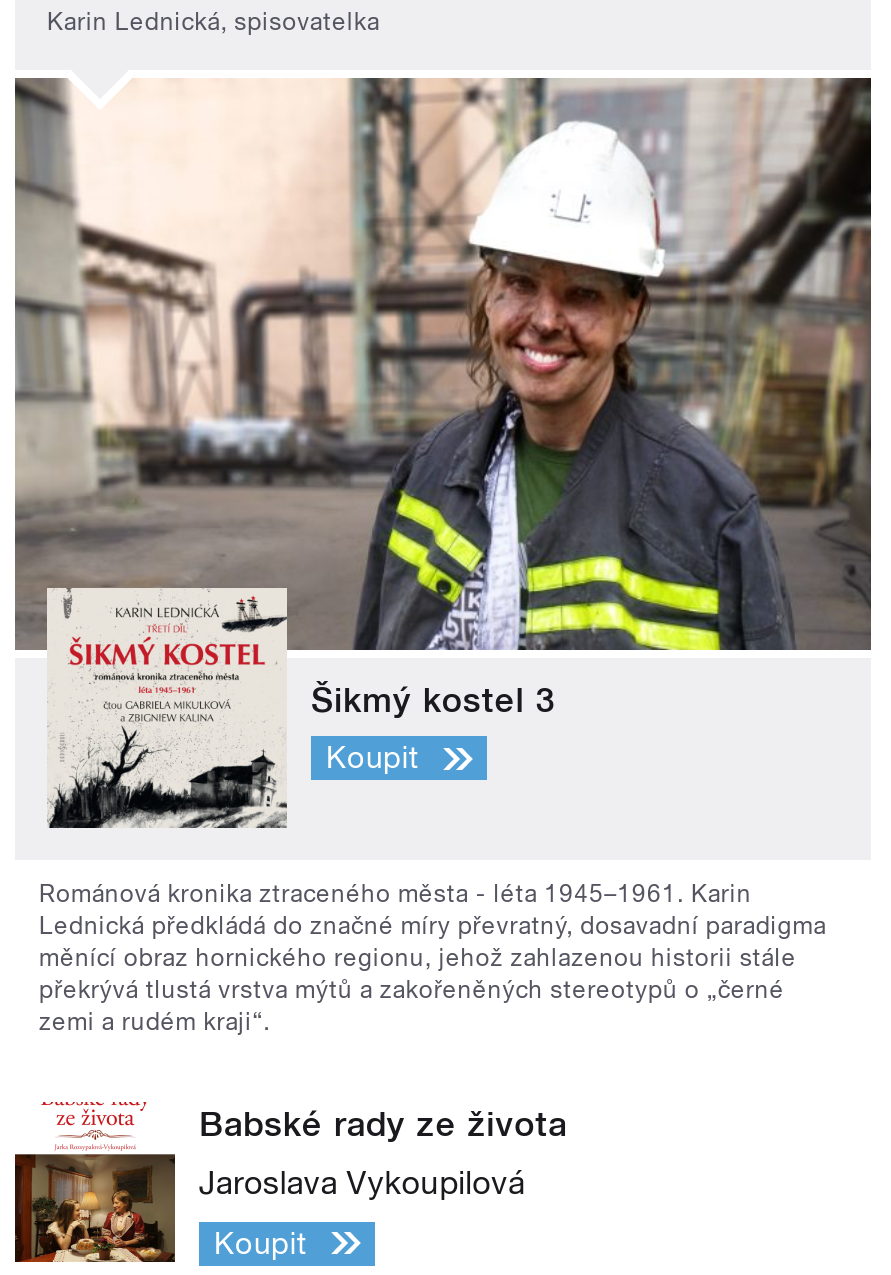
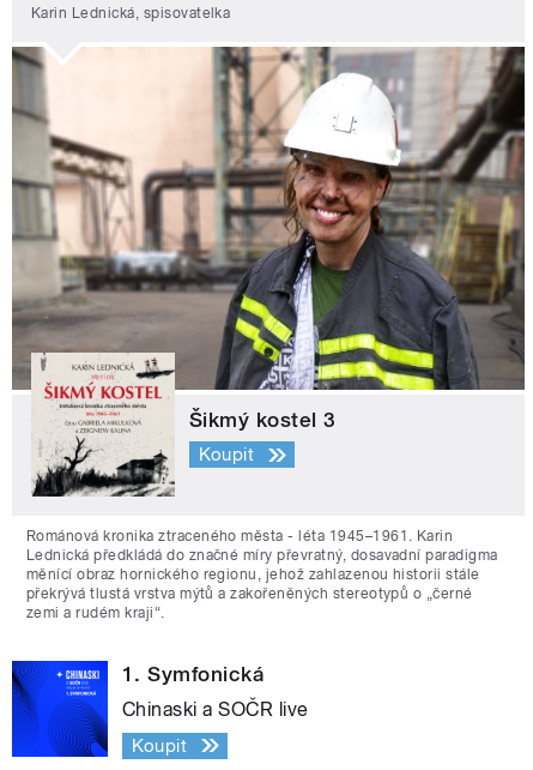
[13,1100,567,1264] [image] | Babské rady ze života -> [11,660,264,758] [image] | 1. Symfonická
[199,1163,525,1201] Jaroslava Vykoupilová -> [122,698,309,720] Chinaski a SOČR live

